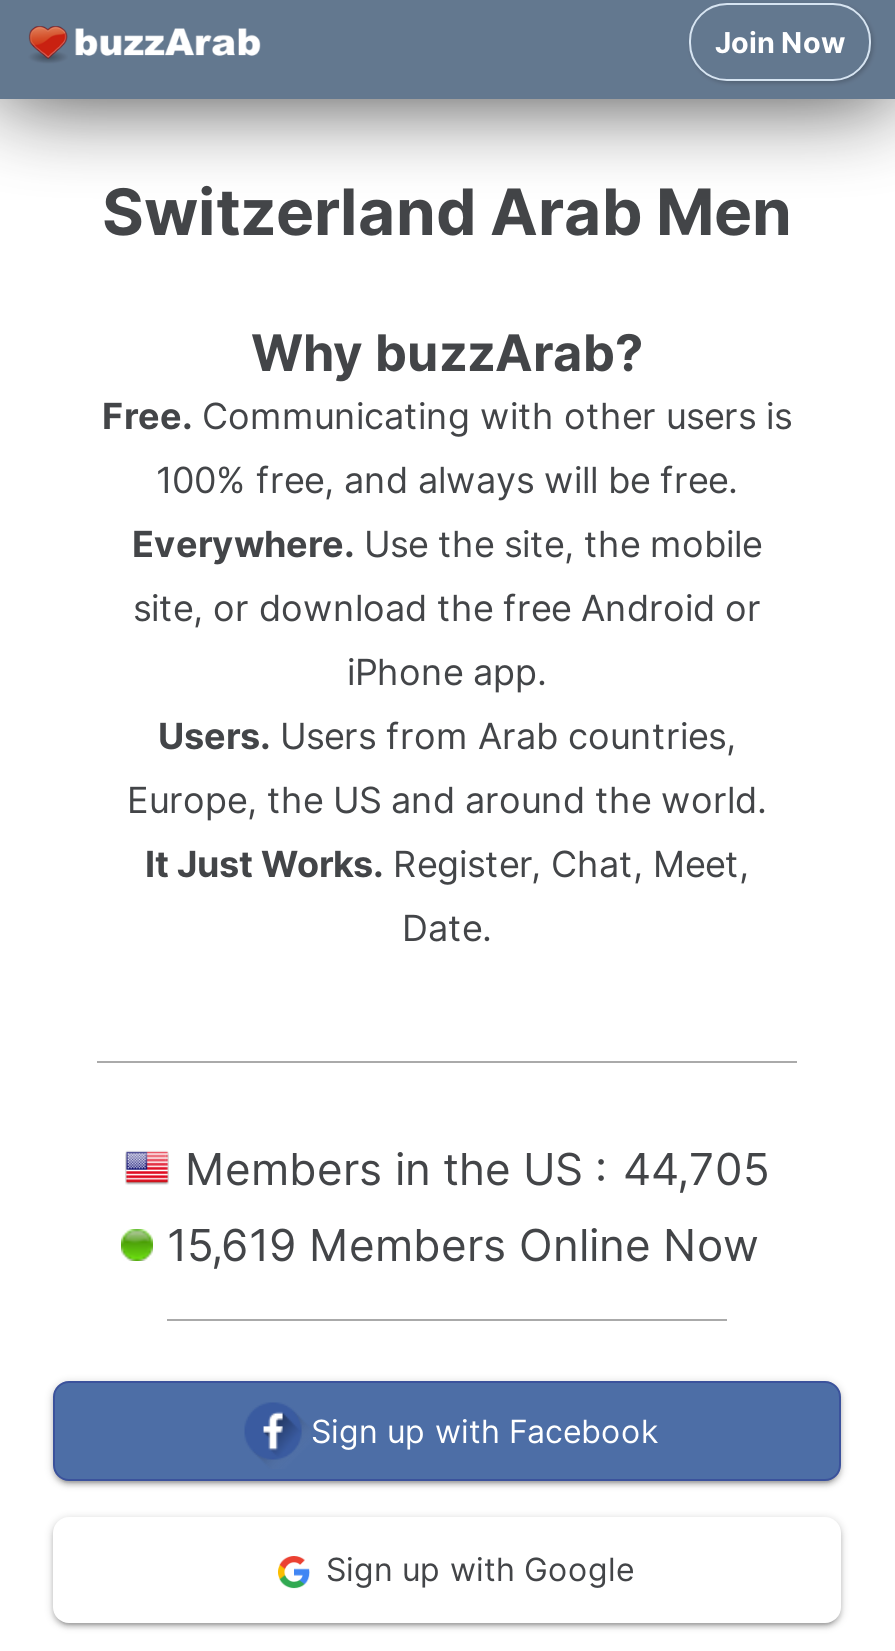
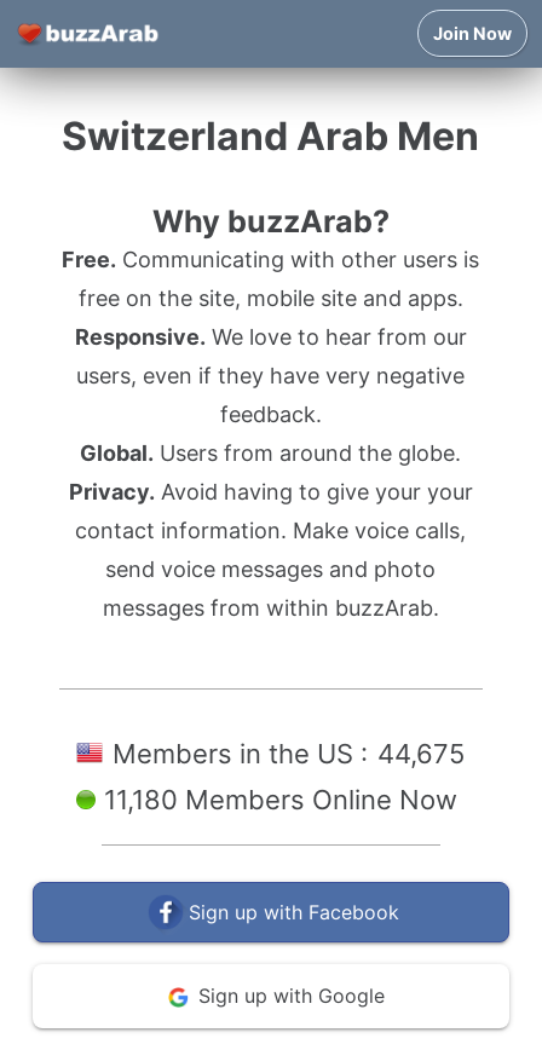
[127,459,767,949] 100% free, and always will be free. | Everywhere. Use the site, the mobile | site, or download the free Android or | iPhone app. | Users. Users from Arab countries, | Europe, the US and around the world. | It Just Works. Register, Chat, Meet, | Date. -> [69,285,473,621] free on the site, mobile site and apps. | Responsive. We love to hear from our | users, even if they have very negative | feedback. | Global. Users from around the globe. | Privacy. Avoid having to give your your | contact information. Make voice calls, | send voice messages and photo | messages from within buzzArab.
[167,1143,769,1271] Members in the US : 44,705 | 15,619 Members Online Now -> [104,738,465,815] Members in the US : 44,675 | 11,180 Members Online Now

